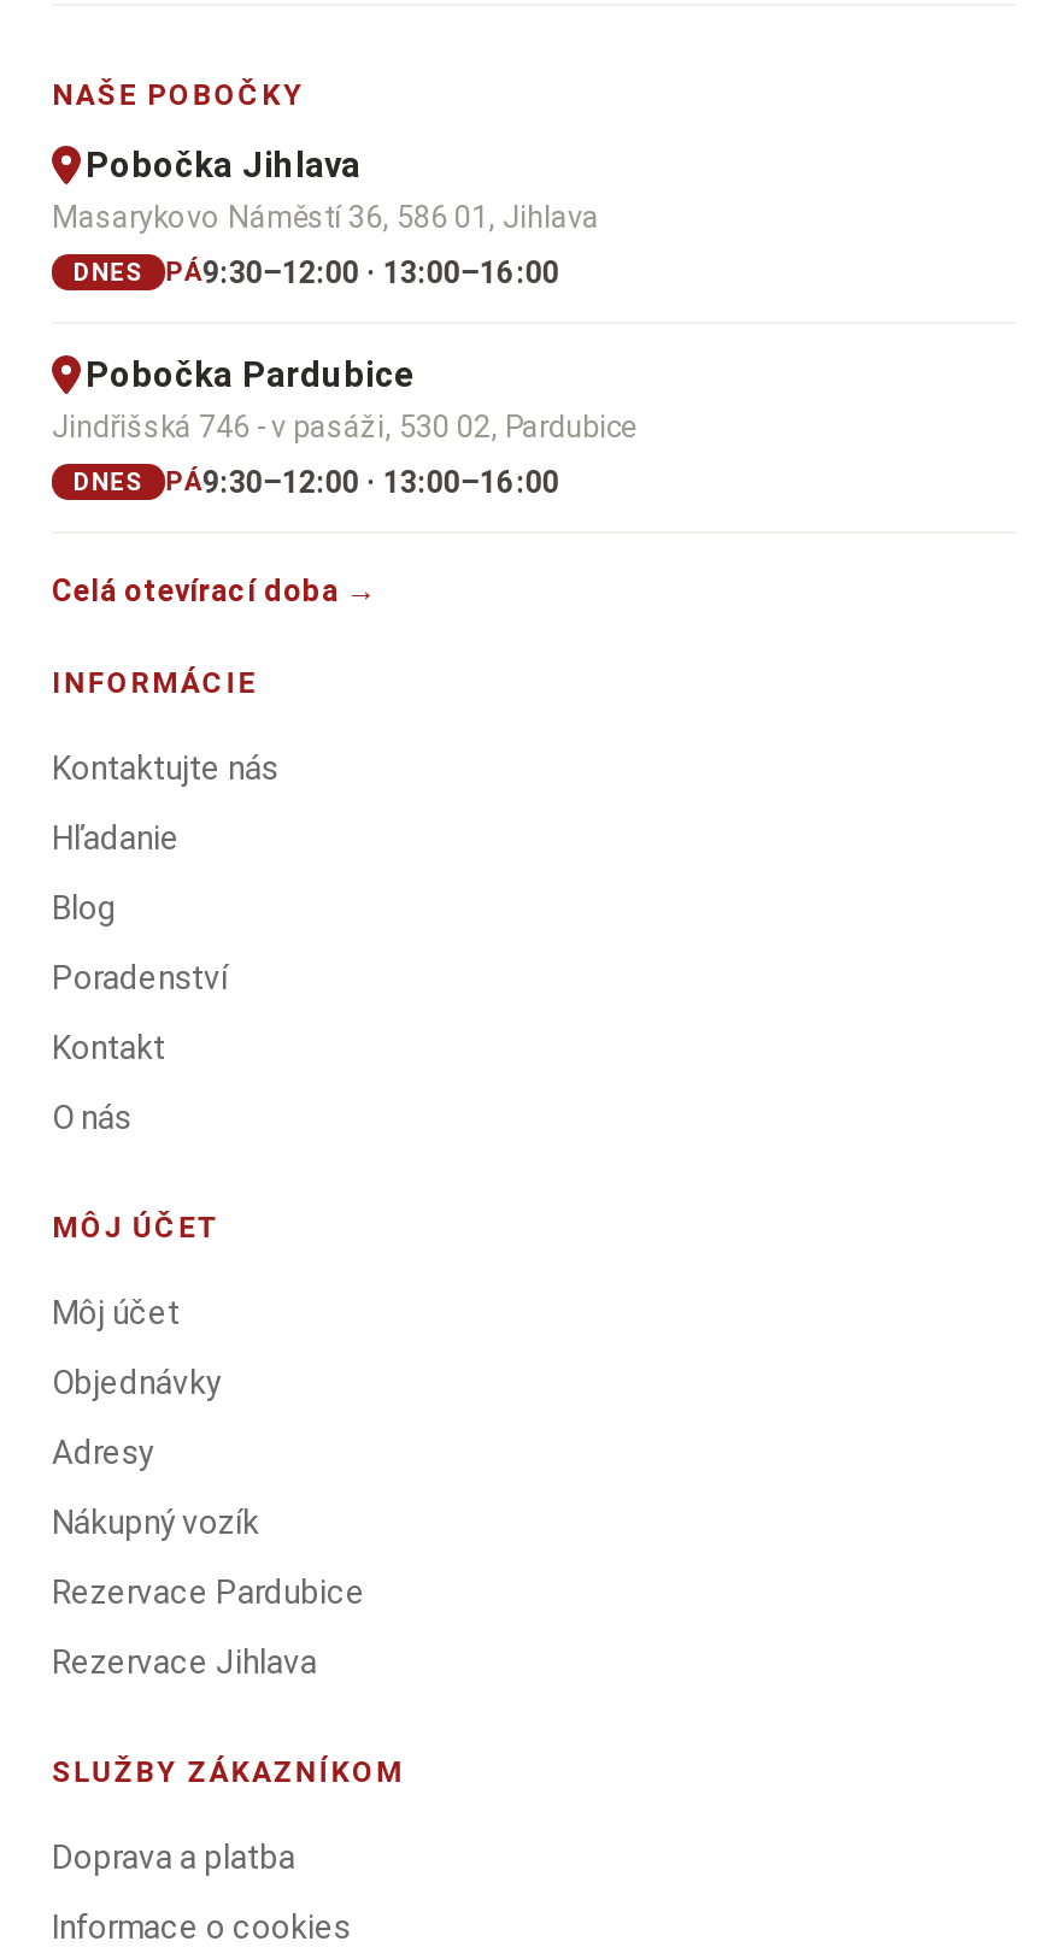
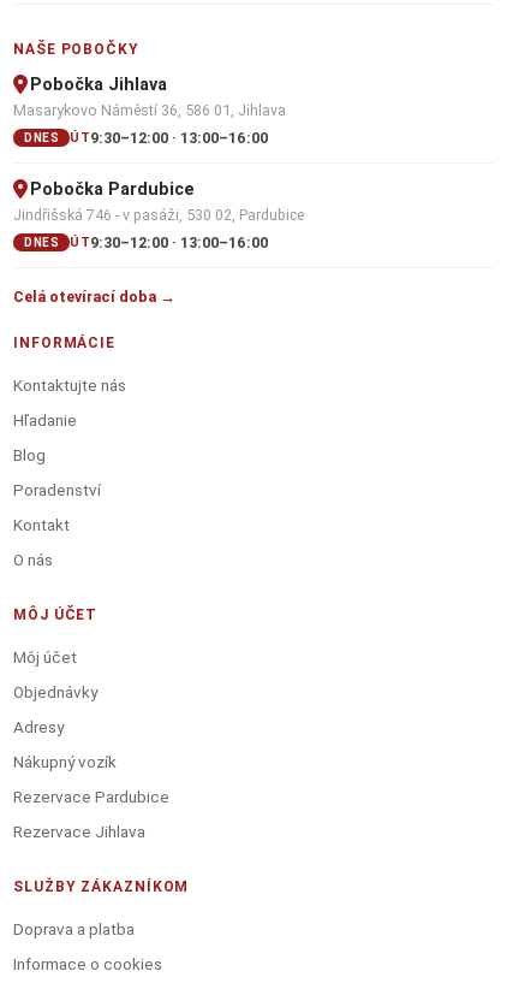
[74,253,559,289] DNES PÁ9:30–12:00 · 13:00–16:00 -> [24,128,268,146] DNES ÚT9:30–12:00 · 13:00–16:00
[74,463,559,499] DNES PÁ9:30–12:00 · 13:00–16:00 -> [24,233,268,251] DNES ÚT9:30–12:00 · 13:00–16:00

